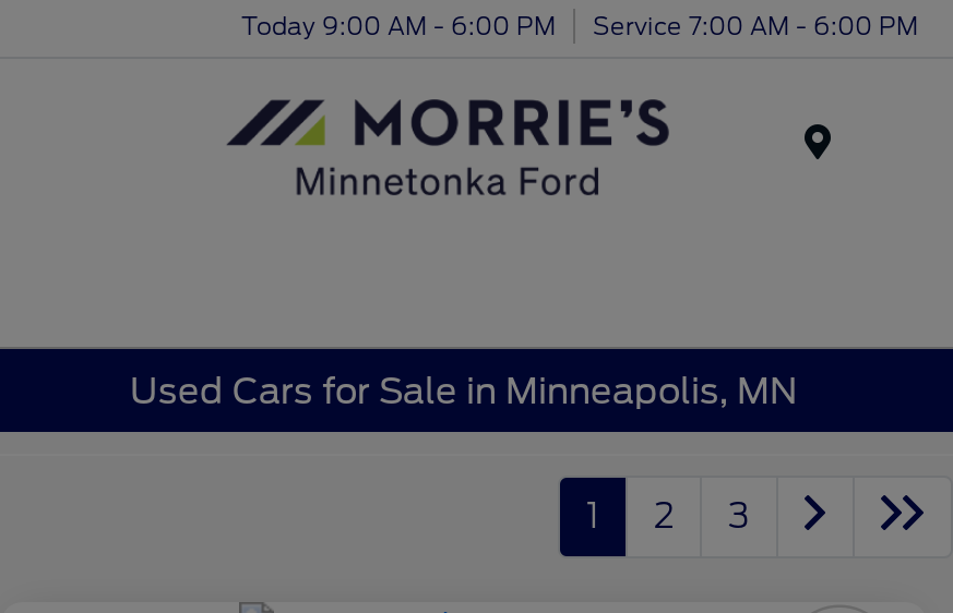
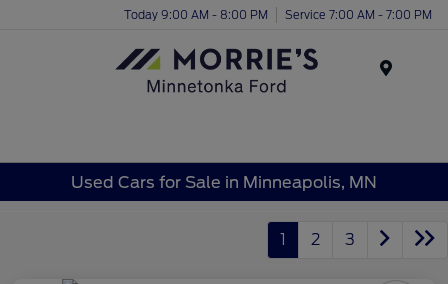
[241,10,556,40] Today 9:00 AM - 6:00 PM -> [124,7,268,21] Today 9:00 AM - 8:00 PM
[593,10,918,40] Service 7:00 AM - 6:00 PM -> [285,7,432,21] Service 7:00 AM - 7:00 PM

